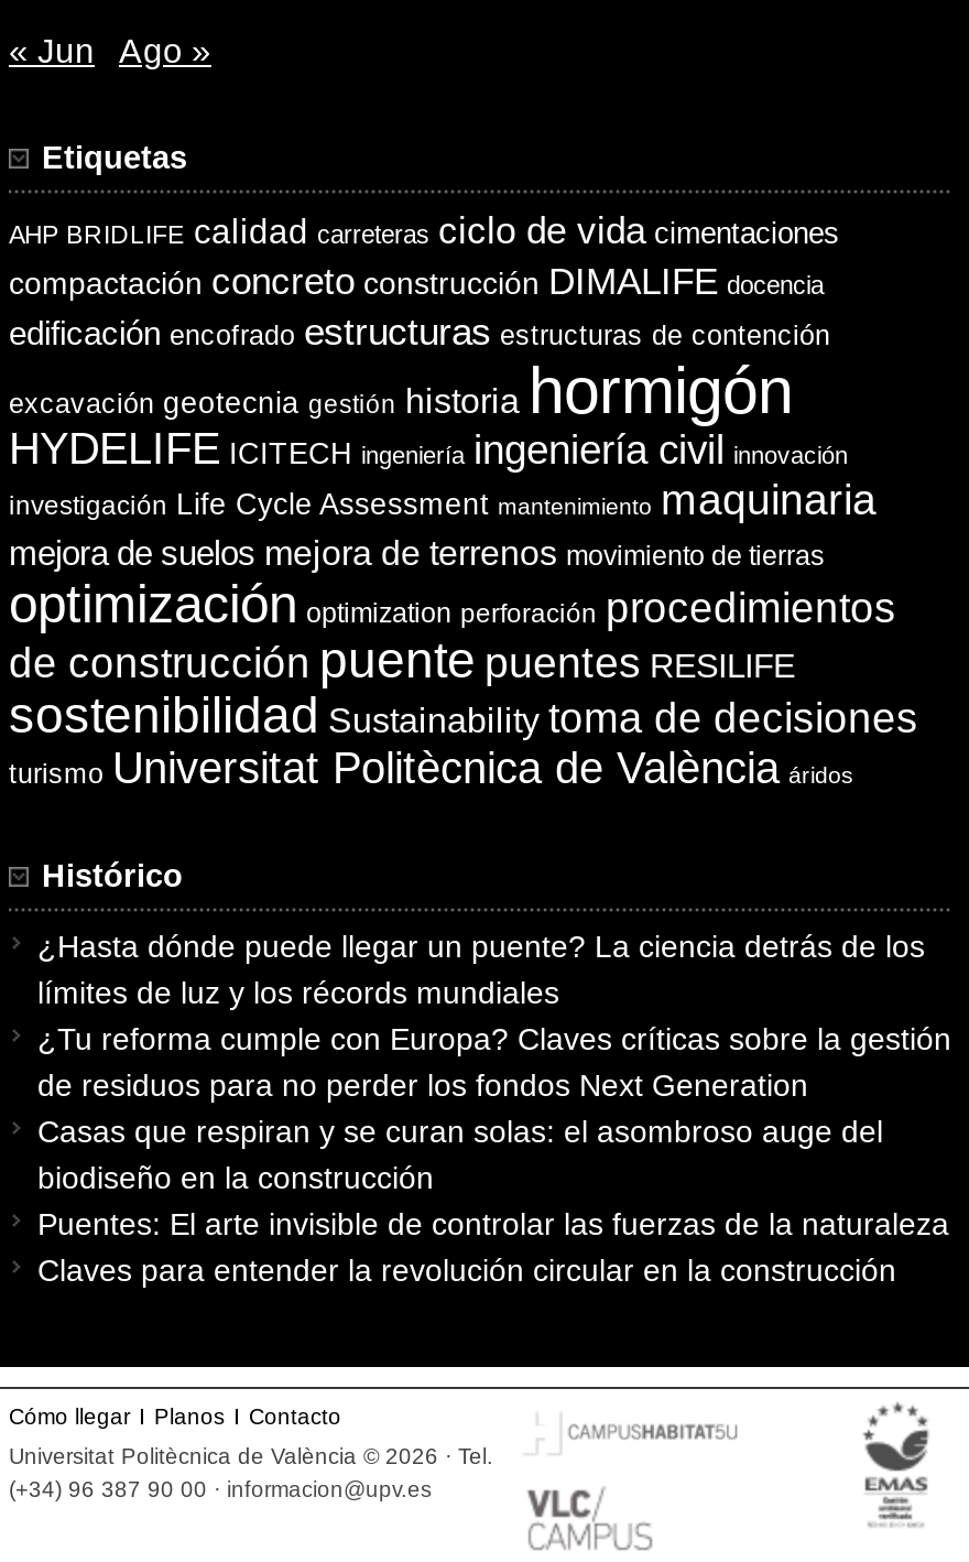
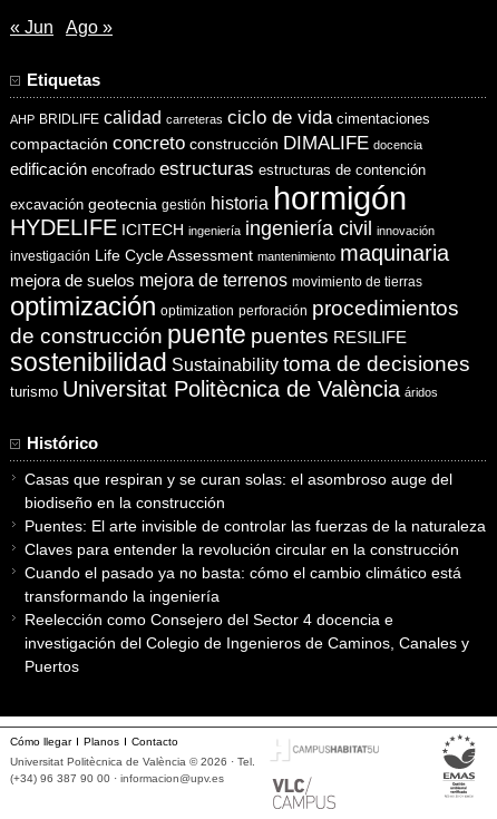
[37,929,951,1103] ¿Hasta dónde puede llegar un puente? La ciencia detrás de los | límites de luz y los récords mundiales | ¿Tu reforma cumple con Europa? Claves críticas sobre la gestión | de residuos para no perder los fondos Next Generation -> none
moved [37,1114,949,1288] -> [25,471,486,559]: Casas que respiran y se curan solas: el asombroso auge del | biodiseño en la construcción | Puentes: El arte invisible de controlar las fuerzas de la naturaleza | Claves para entender la revolución circular en la construcción
none -> [25,564,469,676] Cuando el pasado ya no basta: cómo el cambio climático está | transformando la ingeniería | Reelección como Consejero del Sector 4 docencia e | investigación del Colegio de Ingenieros de Caminos, Canales y | Puertos

